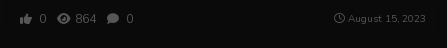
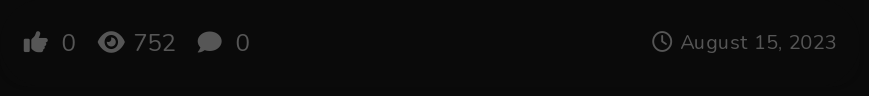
[36,11,133,27] 0 864 0 -> [56,27,250,59] 0 752 0

